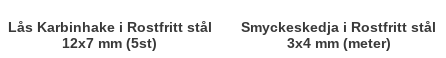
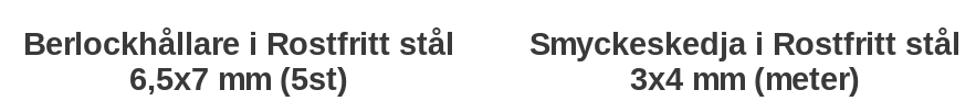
[7,19,211,51] Lås Karbinhake i Rostfritt stål | 12x7 mm (5st) -> [23,26,454,97] Berlockhållare i Rostfritt stål | 6,5x7 mm (5st)

